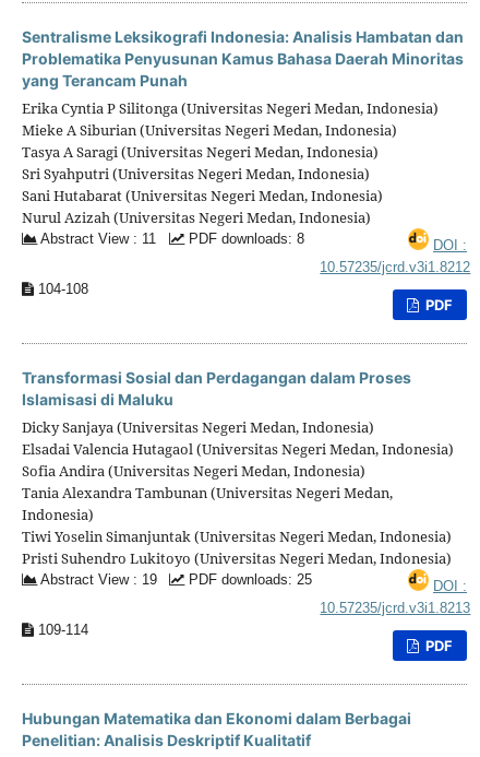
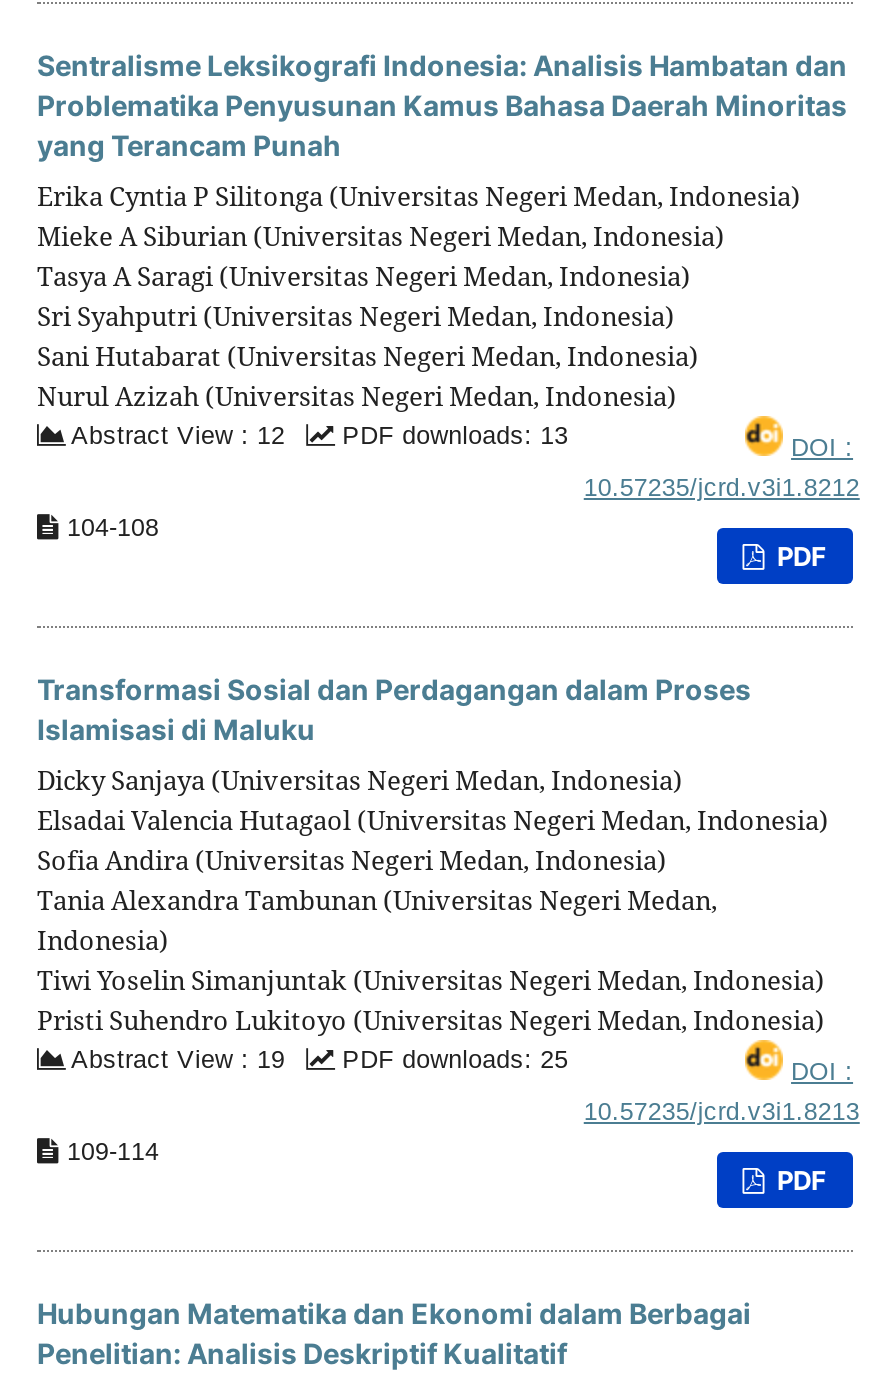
[37,231,156,247] Abstract View : 11 -> [65,422,285,450] Abstract View : 12
[184,231,304,247] PDF downloads: 8 -> [334,422,568,450] PDF downloads: 13

